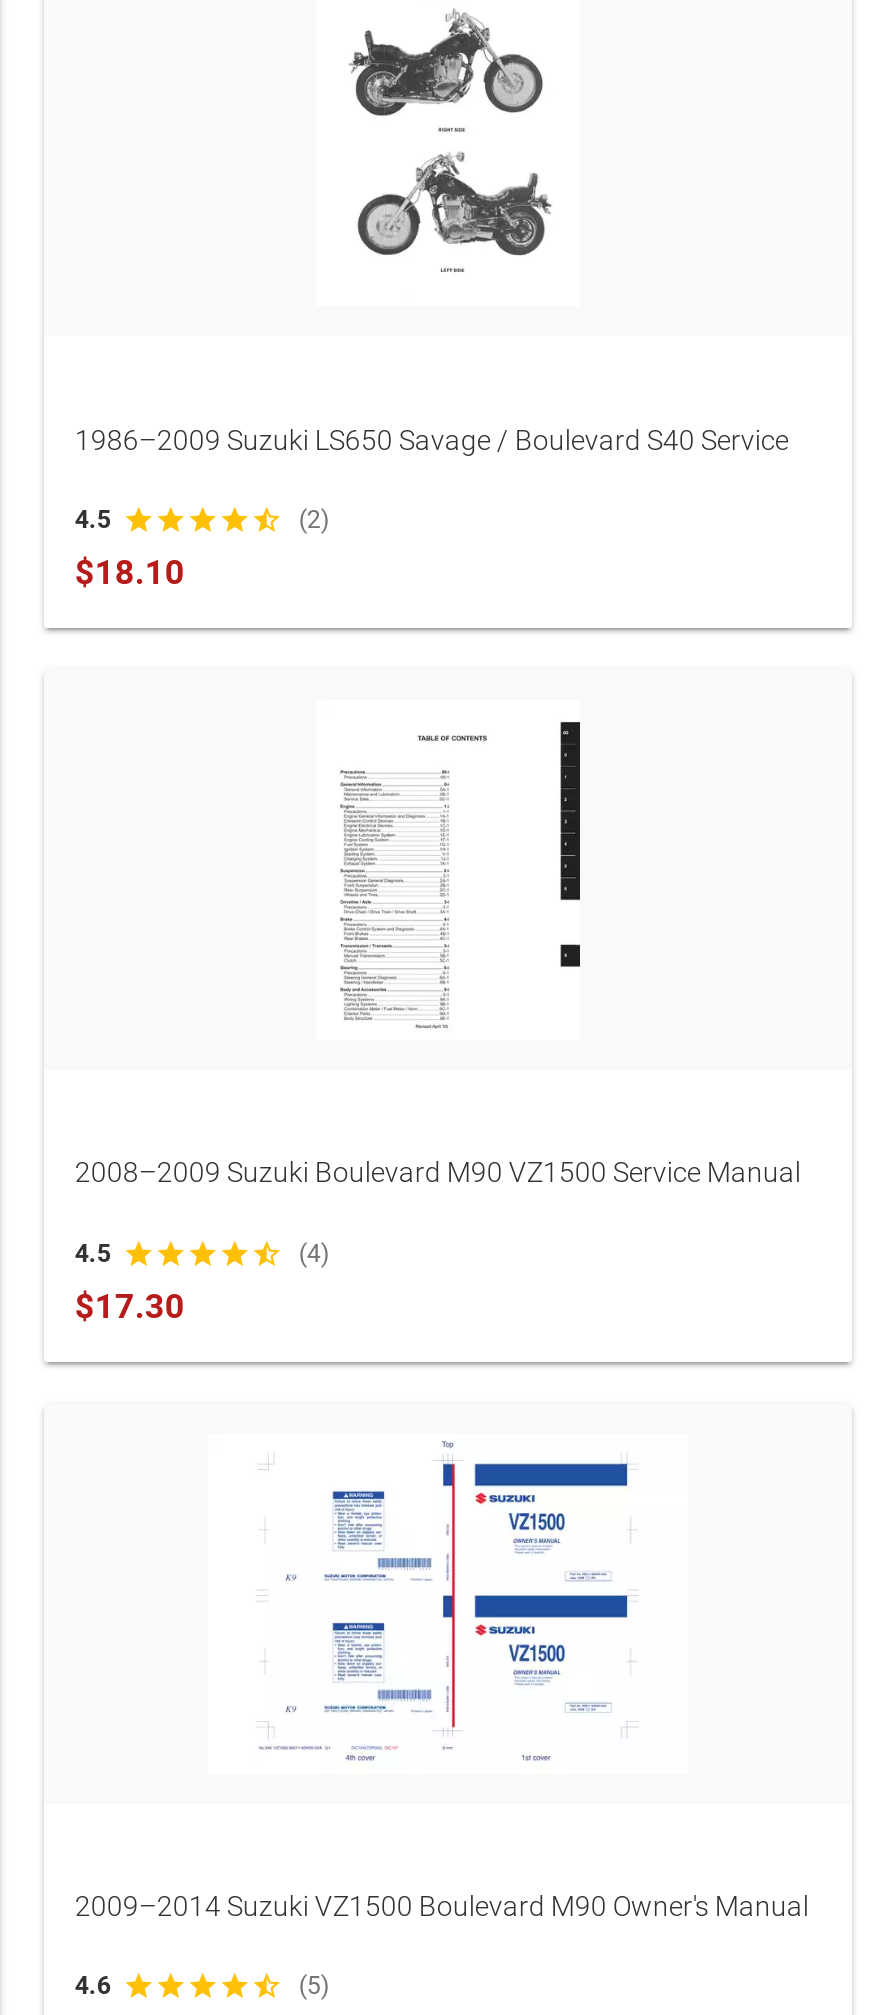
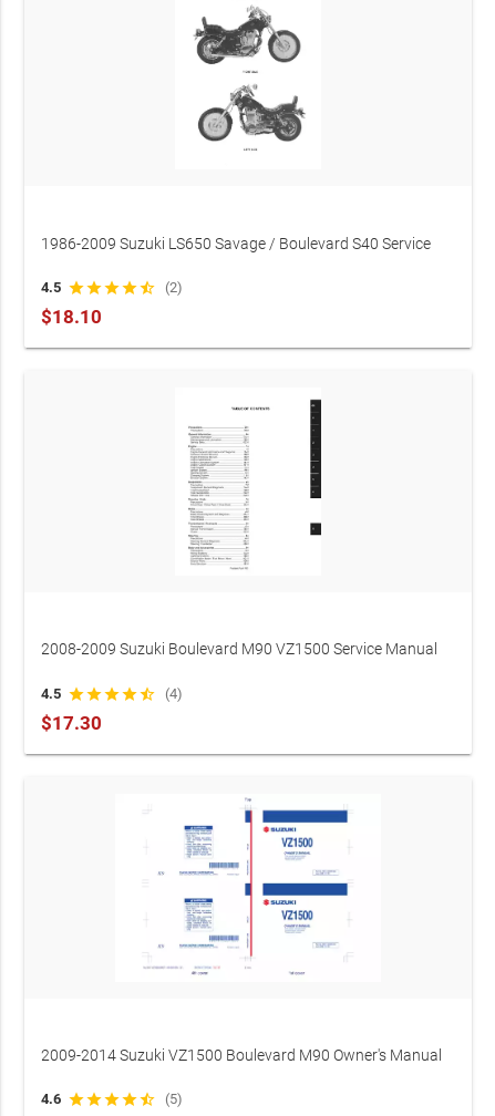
[75,424,789,456] 1986–2009 Suzuki LS650 Savage / Boulevard S40 Service -> [41,234,431,252] 1986-2009 Suzuki LS650 Savage / Boulevard S40 Service
[75,1157,801,1189] 2008–2009 Suzuki Boulevard M90 VZ1500 Service Manual -> [41,640,438,658] 2008-2009 Suzuki Boulevard M90 VZ1500 Service Manual
[75,1890,809,1922] 2009–2014 Suzuki VZ1500 Boulevard M90 Owner's Manual -> [41,1046,442,1064] 2009-2014 Suzuki VZ1500 Boulevard M90 Owner's Manual

